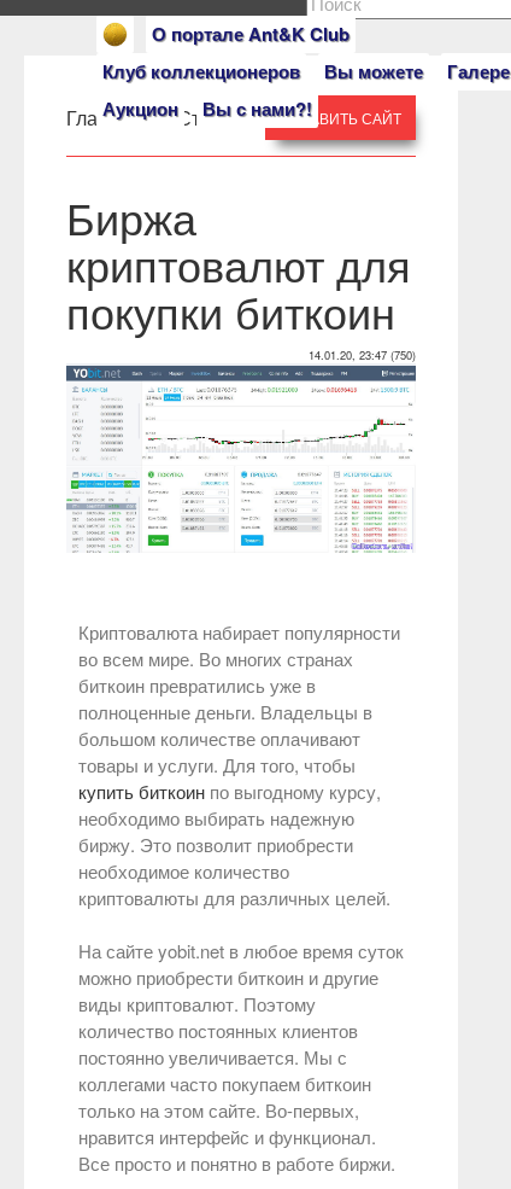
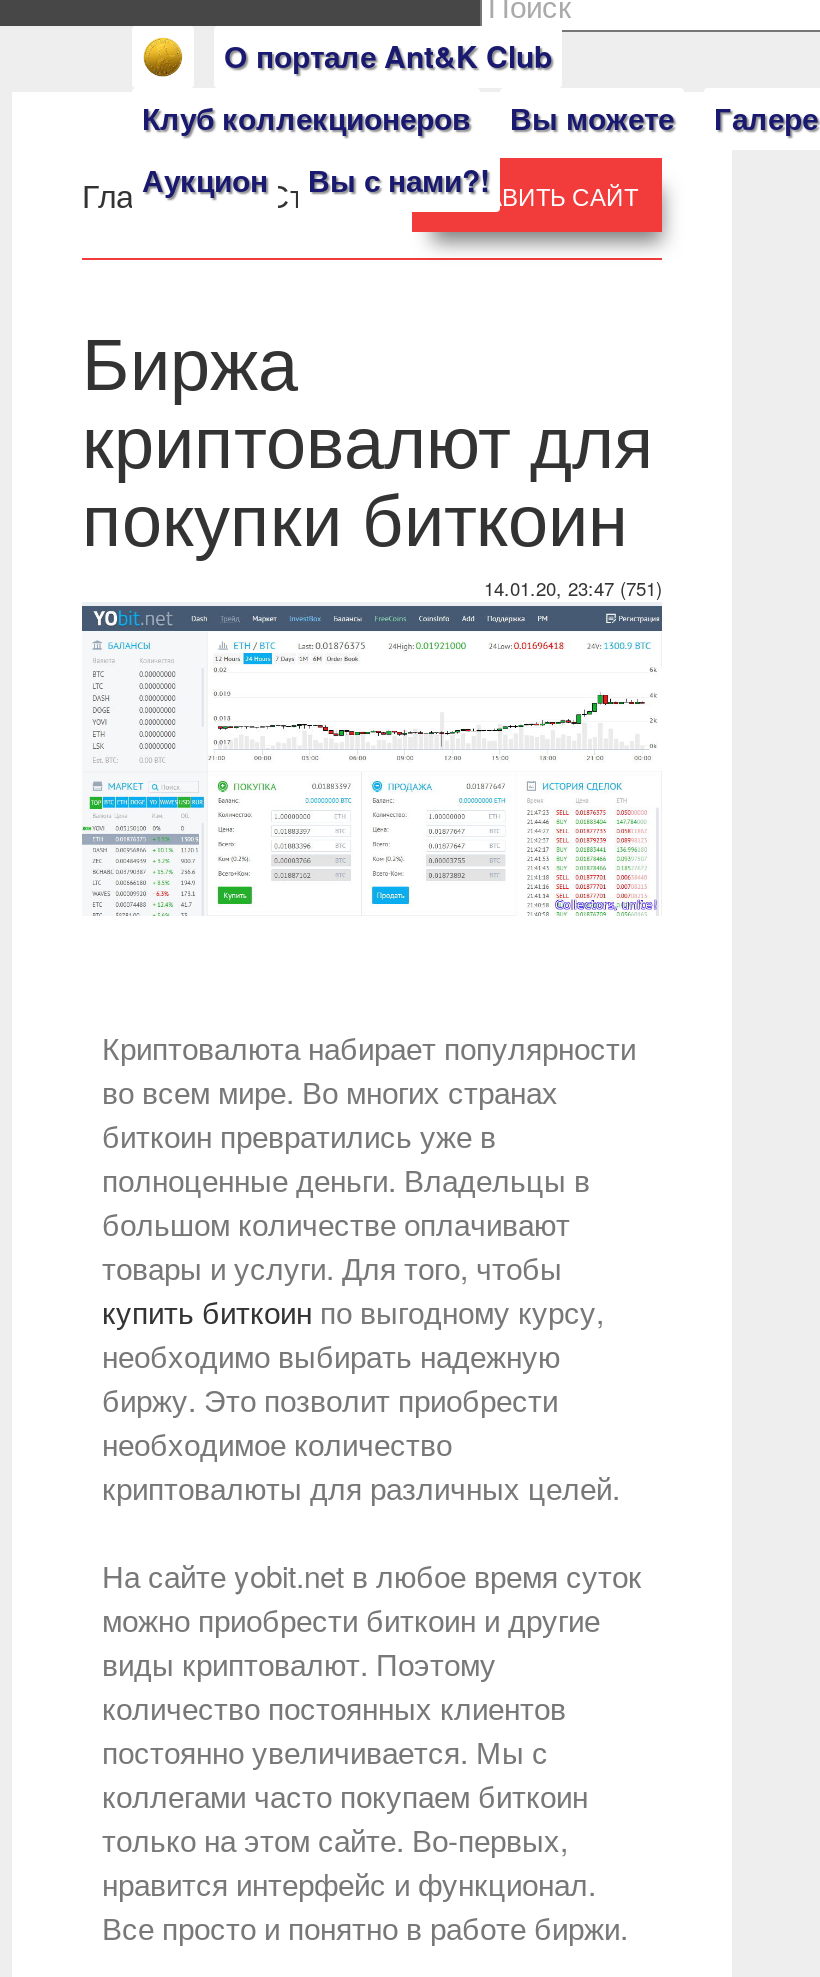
[309,346,416,363] 14.01.20, 23:47 (750) -> [484,574,662,602] 14.01.20, 23:47 (751)

